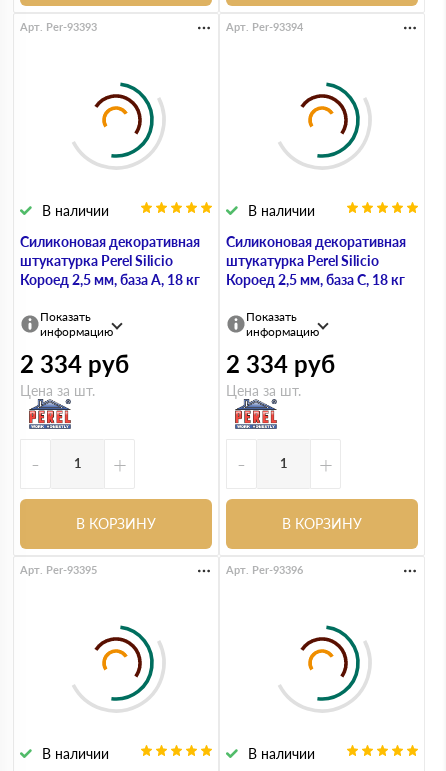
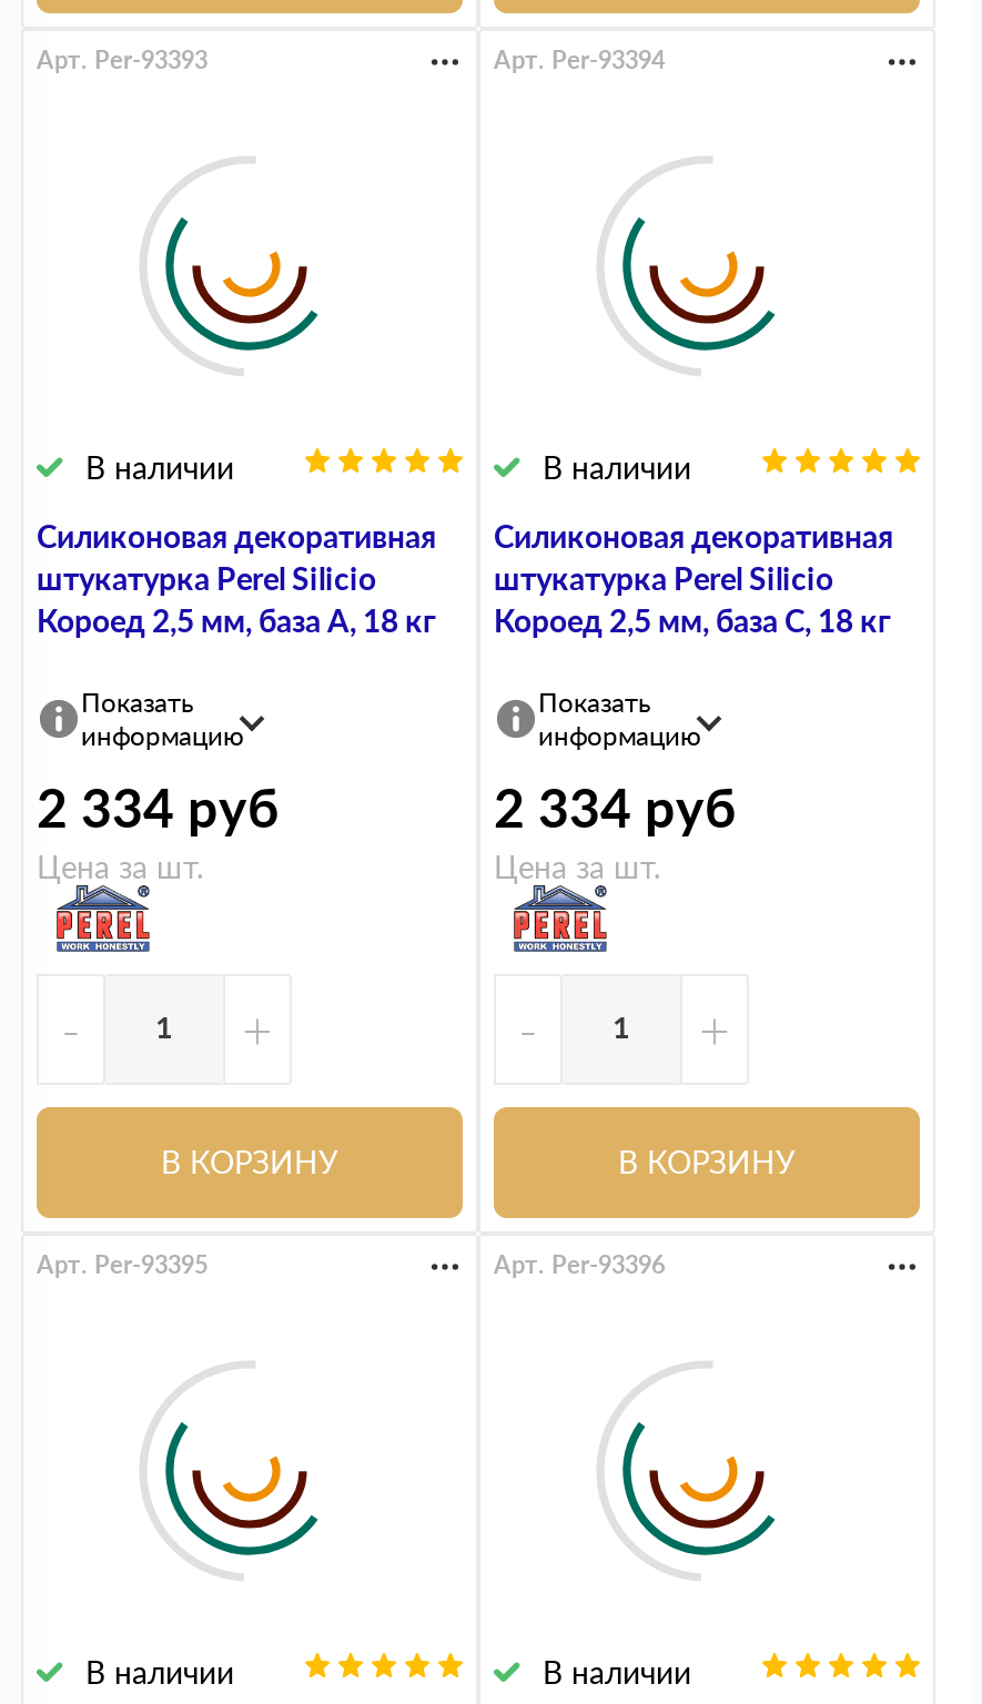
[78,81,165,169] [image] -> [141,158,334,351] [image]
[284,81,371,169] [image] -> [598,158,791,351] [image]
[78,624,165,712] [image] -> [141,1362,334,1555] [image]
[284,624,371,712] [image] -> [598,1362,791,1555] [image]

